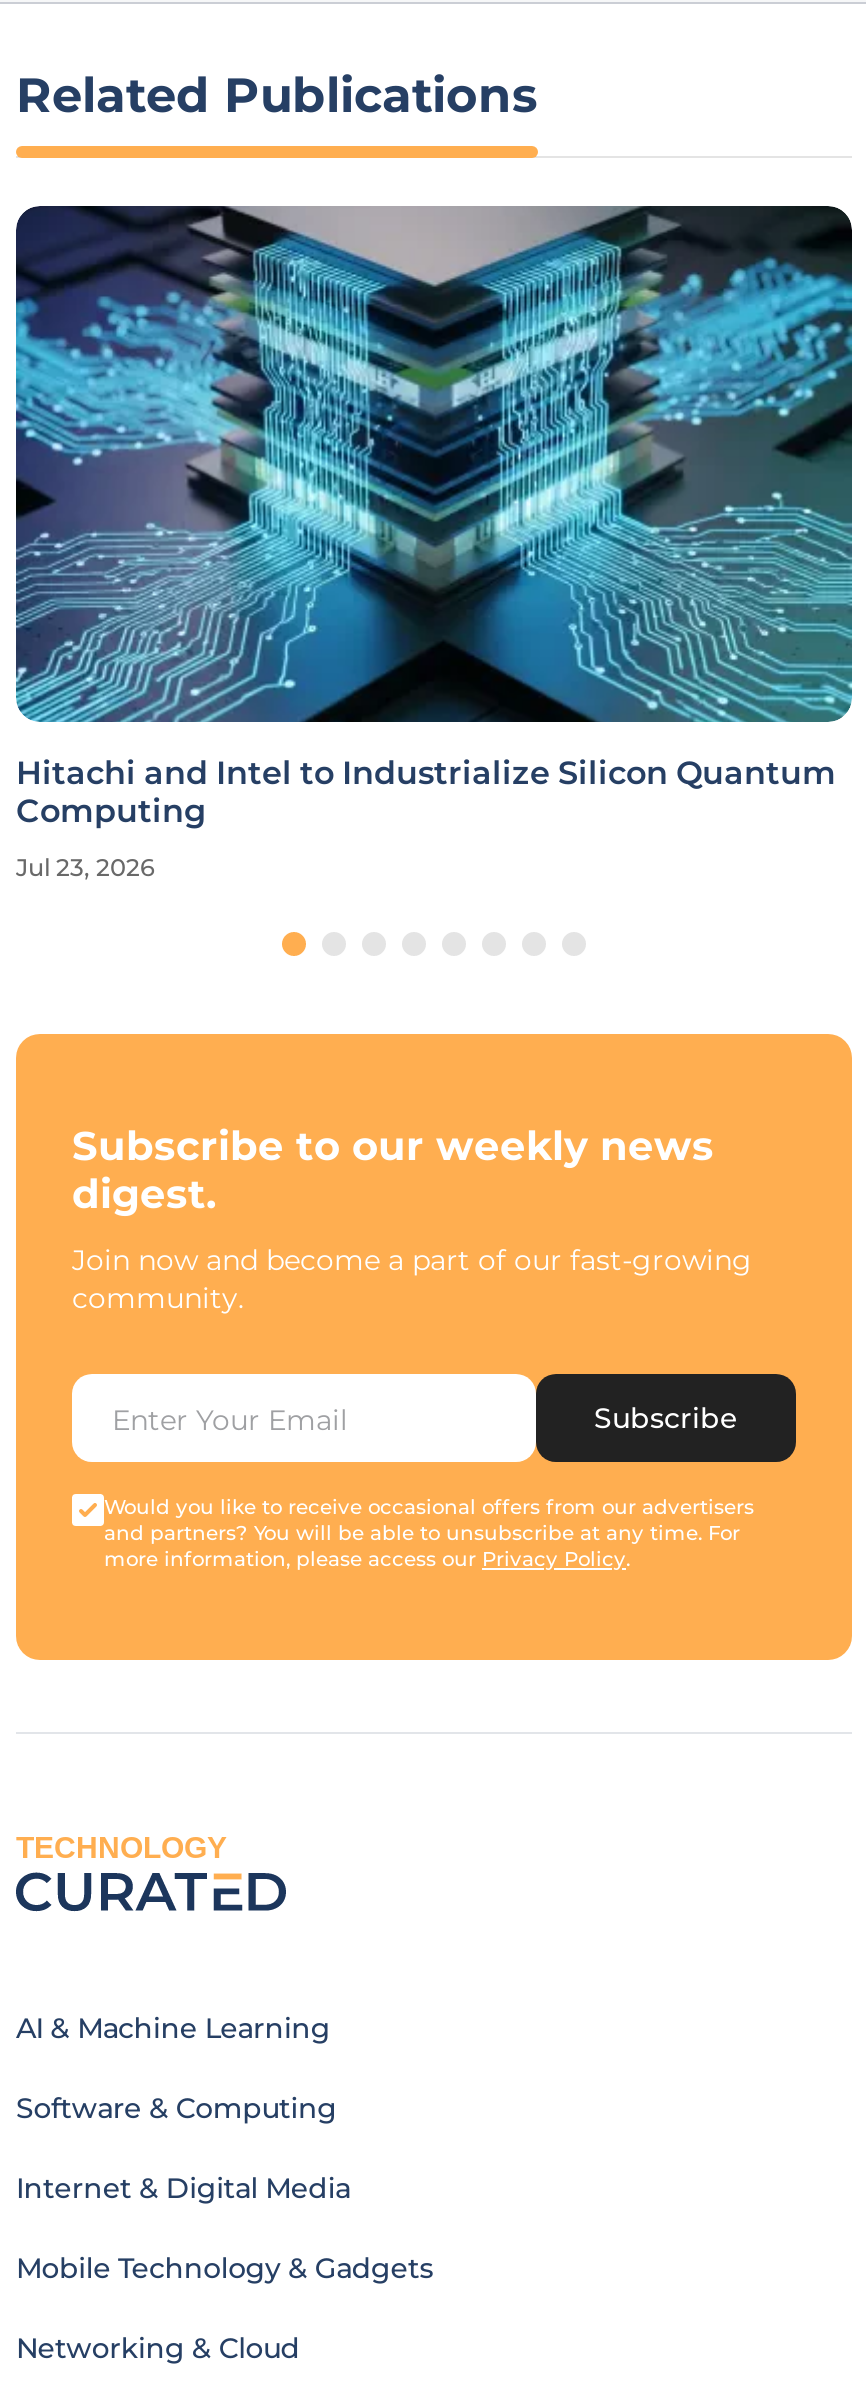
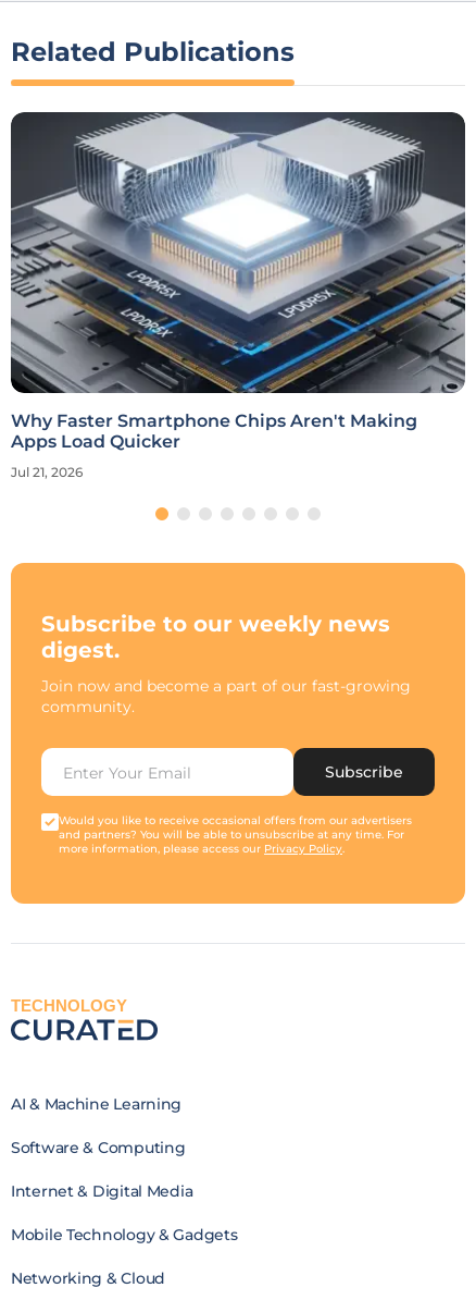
[14,206,854,831] [image] | Hitachi and Intel to Industrialize Silicon Quantum | Computing -> [10,112,466,452] [image] | Why Faster Smartphone Chips Aren't Making | Apps Load Quicker
[16,853,154,883] Jul 23, 2026 -> [11,464,83,481] Jul 21, 2026

